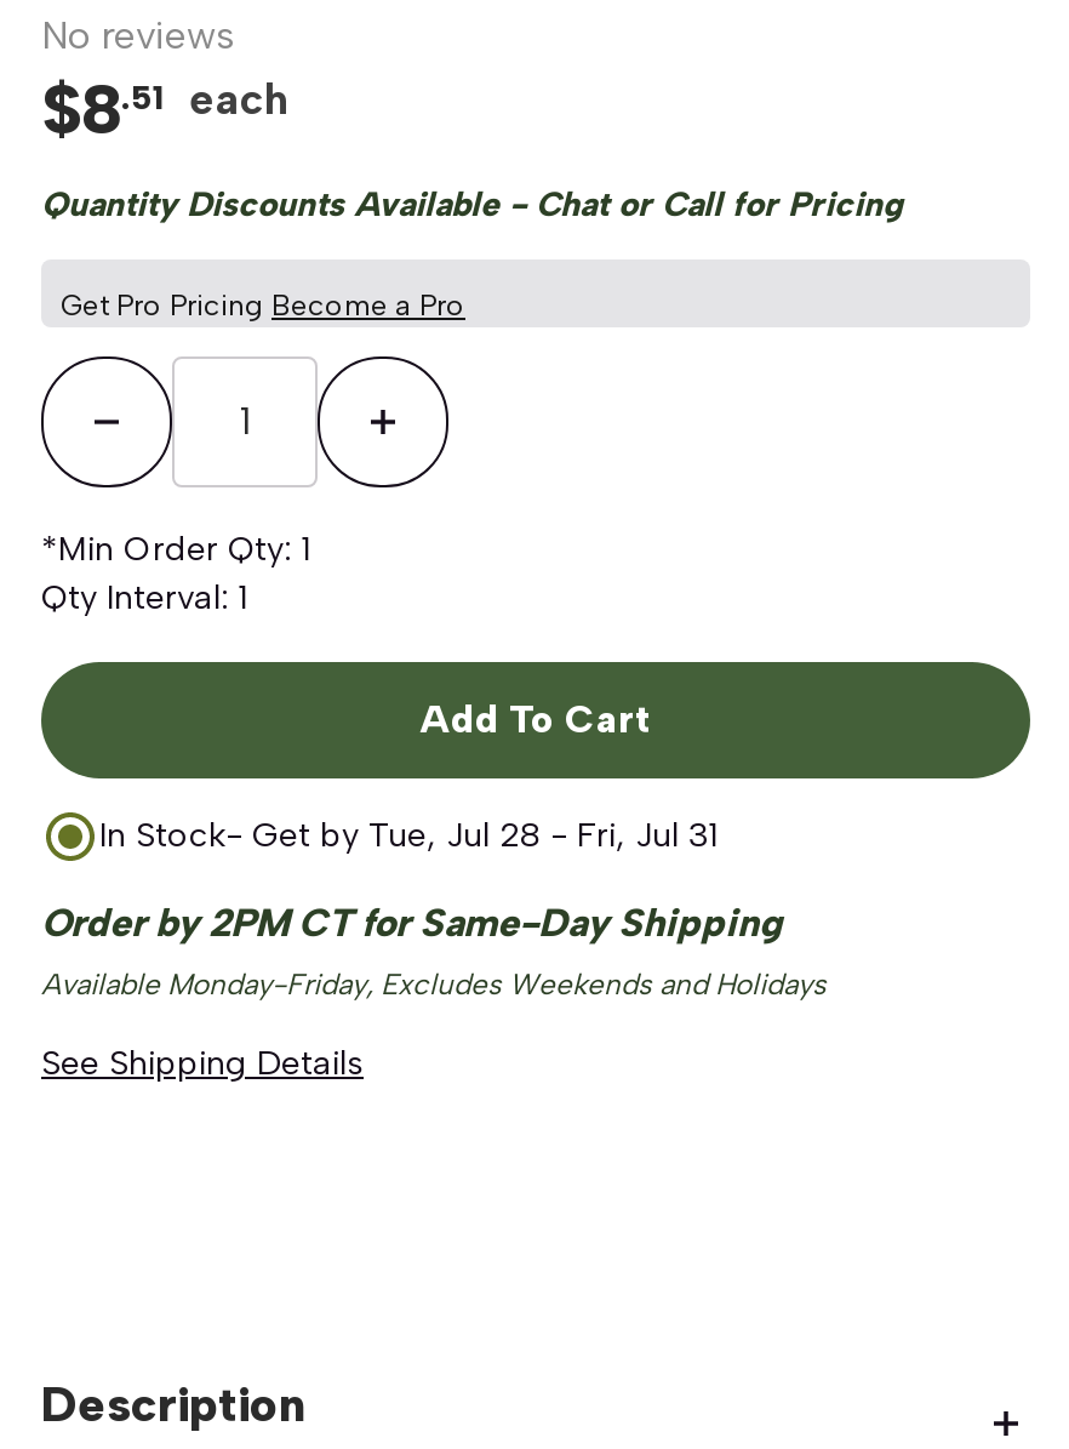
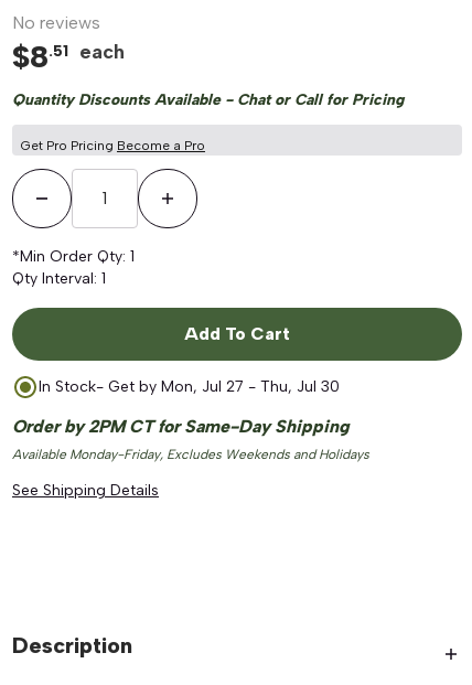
[99,815,718,856] In Stock- Get by Tue, Jul 28 - Fri, Jul 31 -> [39,377,340,396] In Stock- Get by Mon, Jul 27 - Thu, Jul 30

